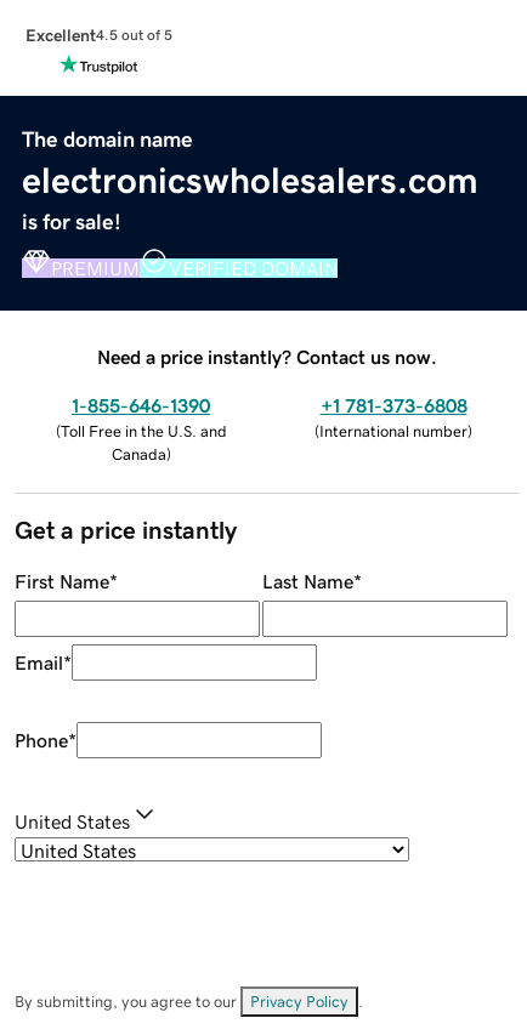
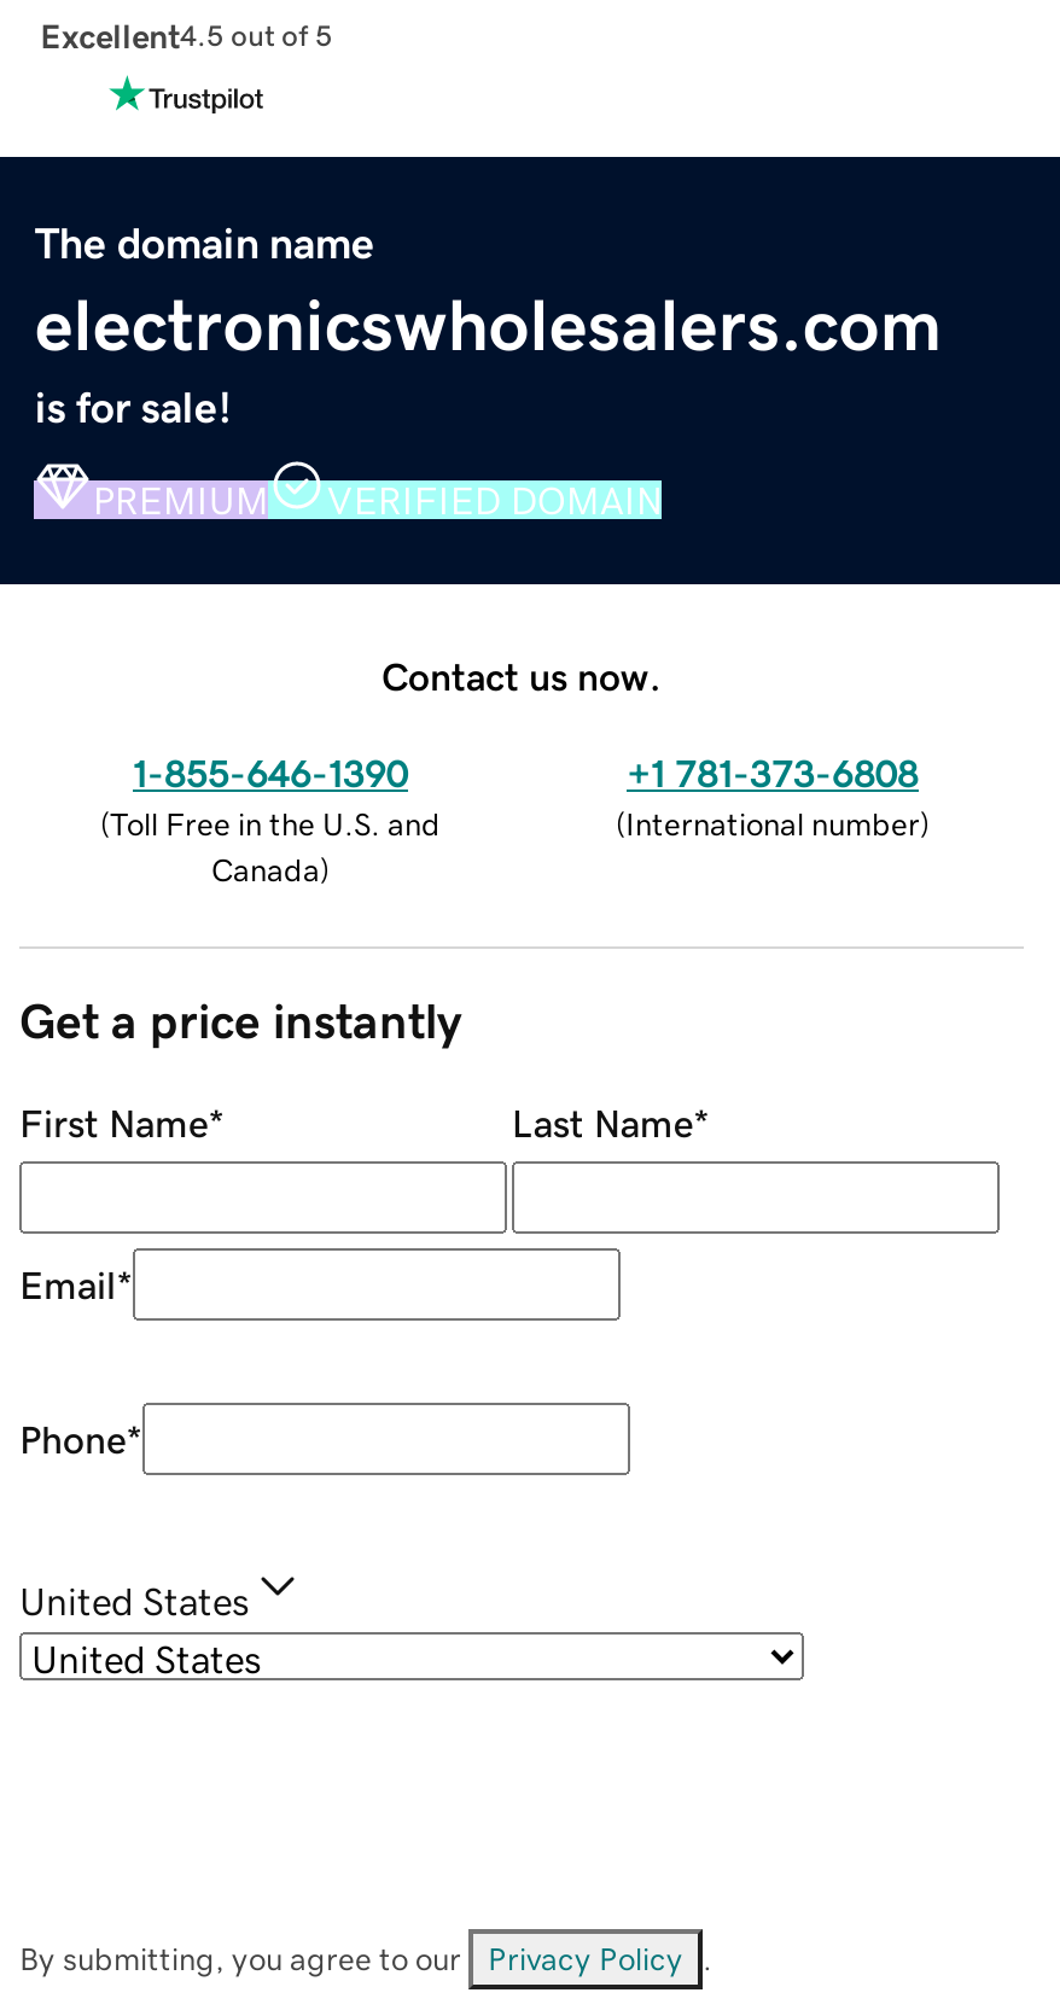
[97,347,437,366] Need a price instantly? Contact us now. -> [382,656,662,694] Contact us now.

